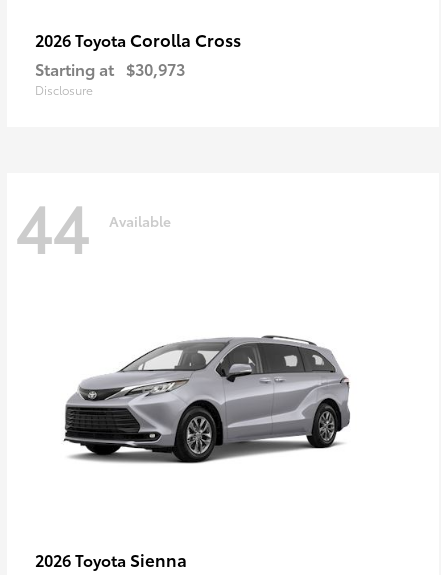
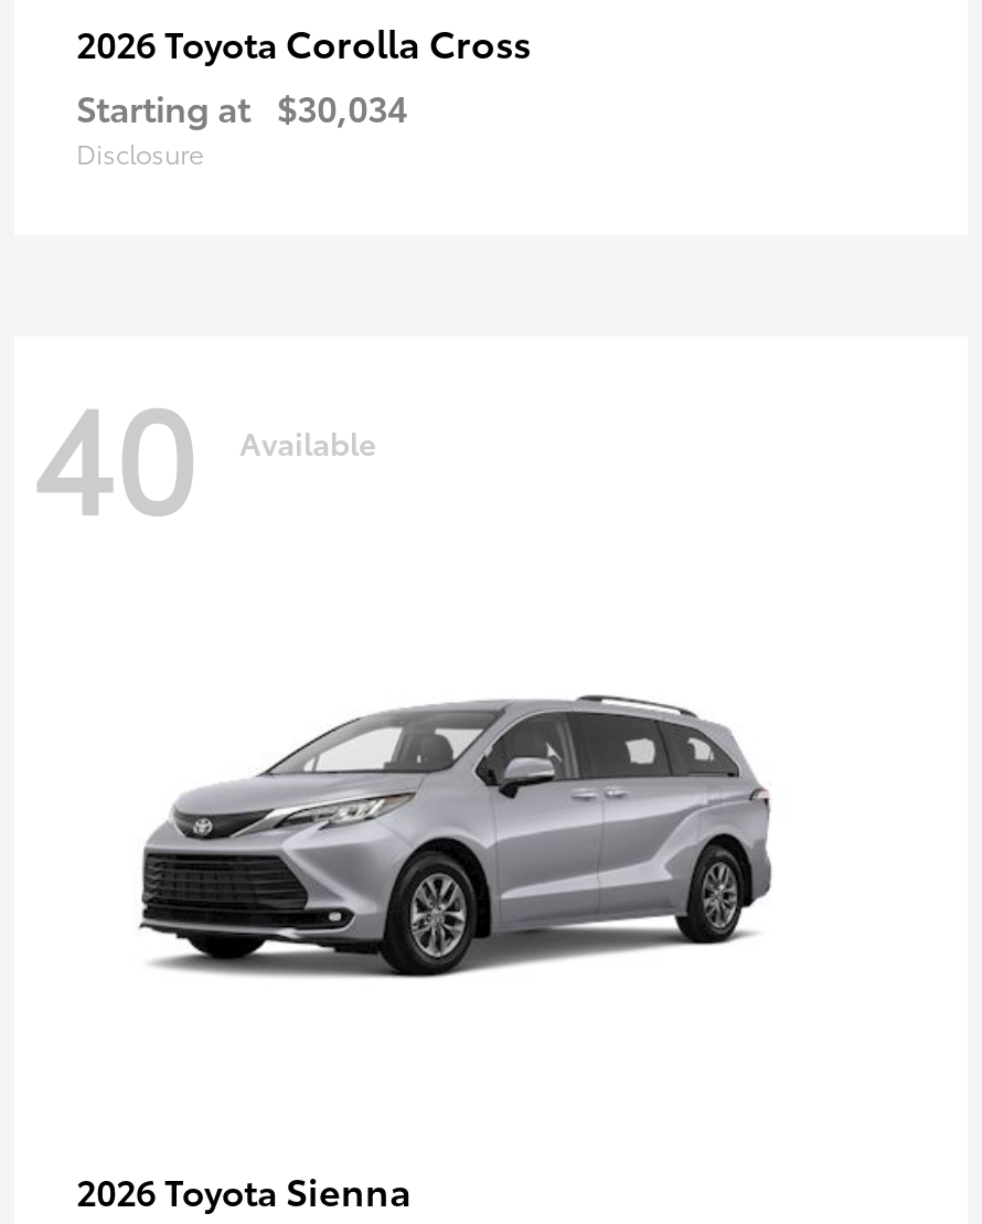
[35,56,185,79] Starting at $30,973 -> [76,79,407,130] Starting at $30,034
[15,179,171,271] 44 Available -> [32,350,376,553] 40 Available

